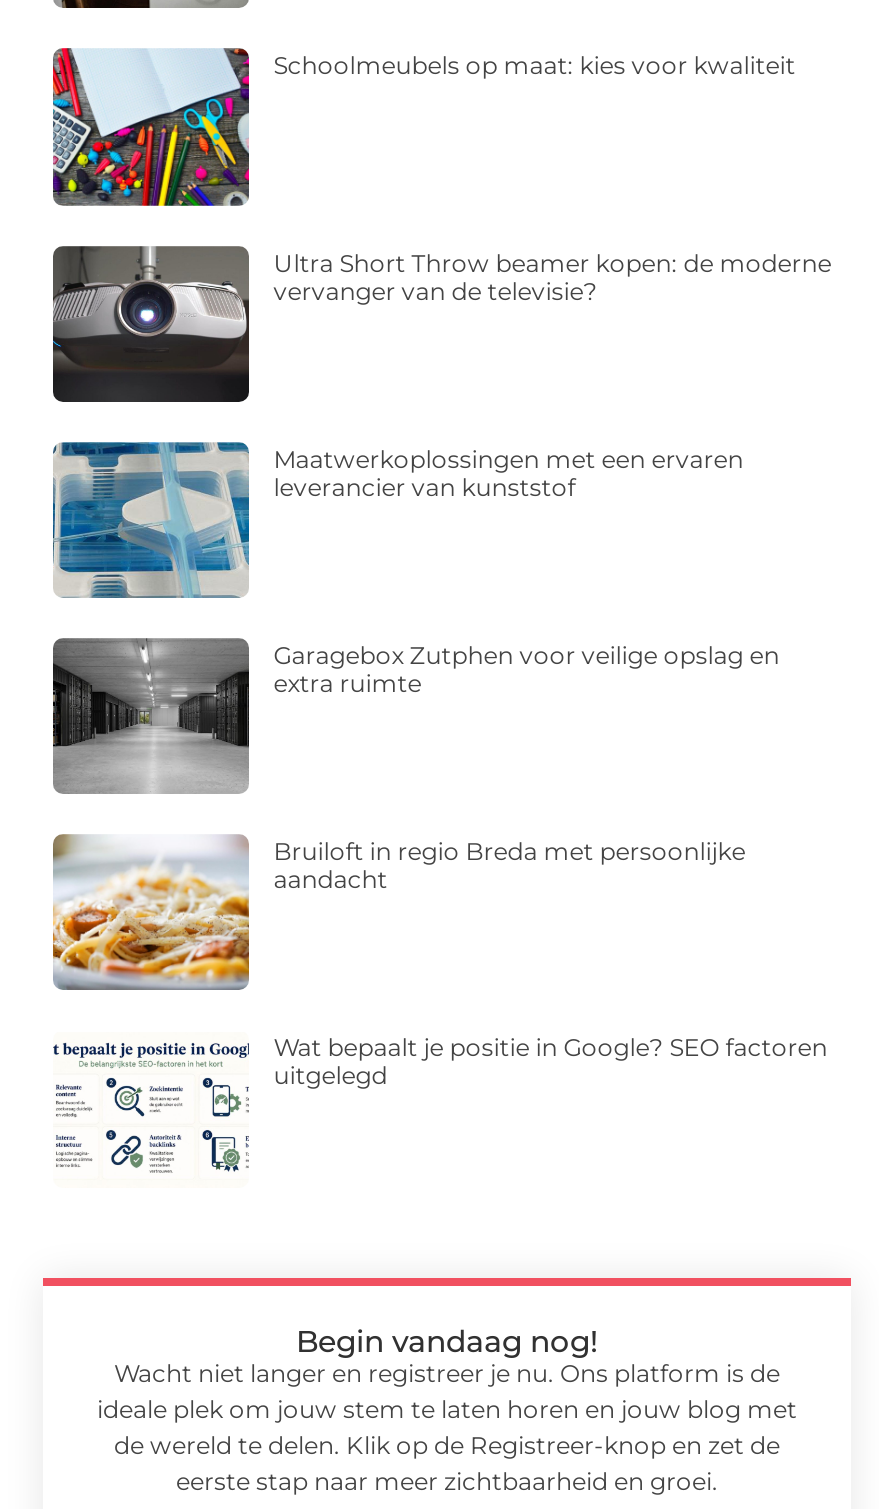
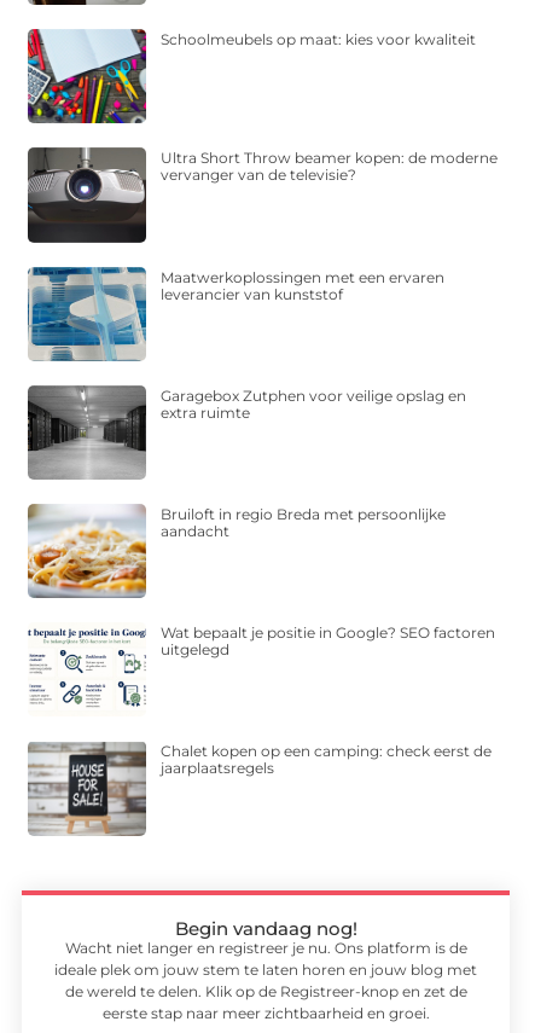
none -> [27,741,492,837] [image] | Chalet kopen op een camping: check eerst de | jaarplaatsregels

